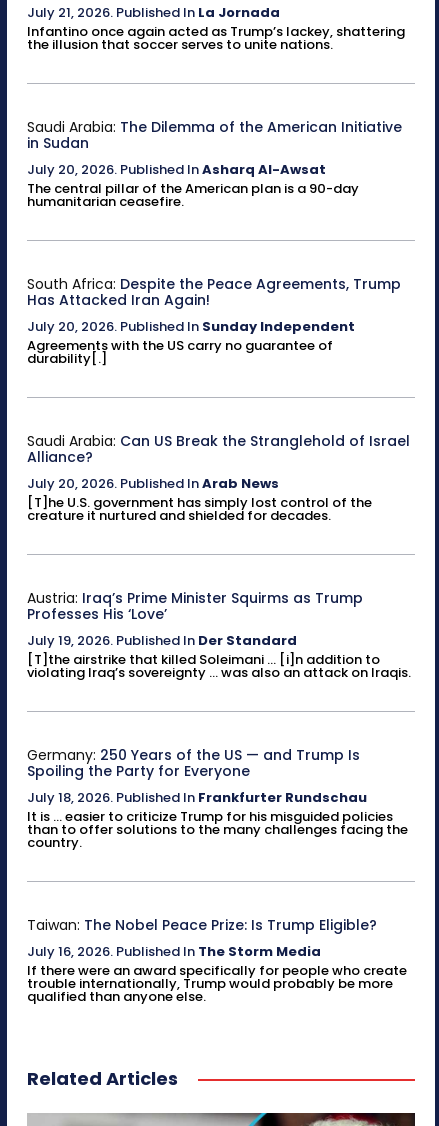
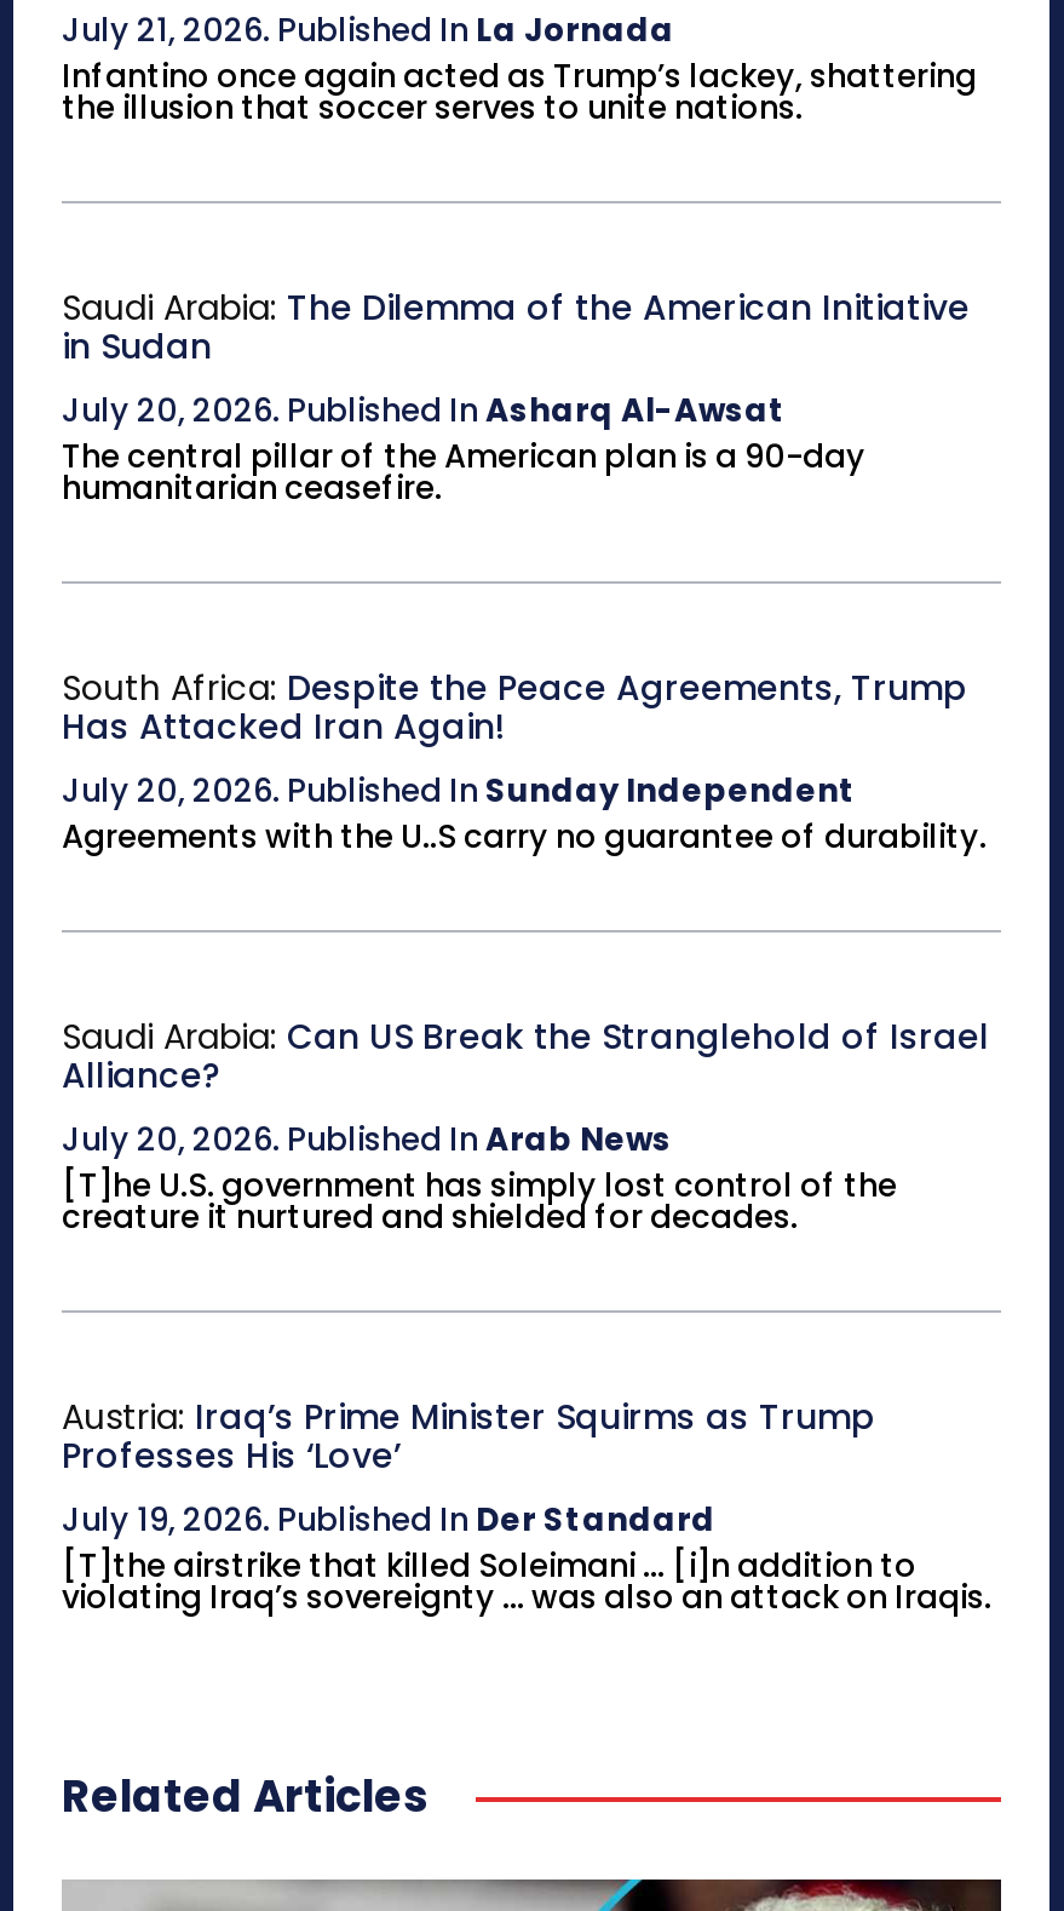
[27,336,333,368] Agreements with the US carry no guarantee of | durability[.] -> [62,815,987,861] Agreements with the U..S carry no guarantee of durability.
[27,745,408,852] Germany: 250 Years of the US — and Trump Is | Spoiling the Party for Everyone | July 18, 2026. Published In Frankfurter Rundschau | It is ... easier to criticize Trump for his misguided policies | than to offer solutions to the many challenges facing the | country. -> none
[27,915,407,1006] Taiwan: The Nobel Peace Prize: Is Trump Eligible? | July 16, 2026. Published In The Storm Media | If there were an award specifically for people who create | trouble internationally, Trump would probably be more | qualified than anyone else. -> none

